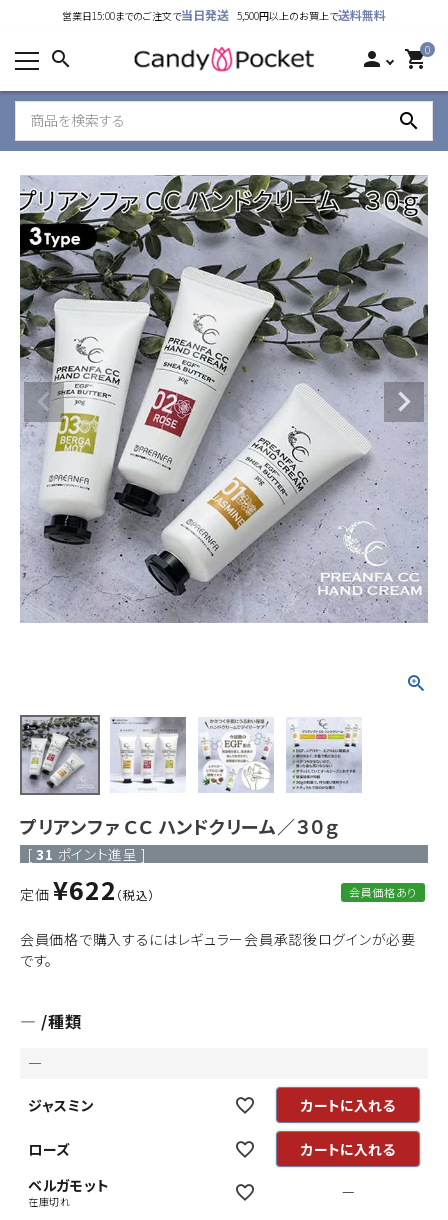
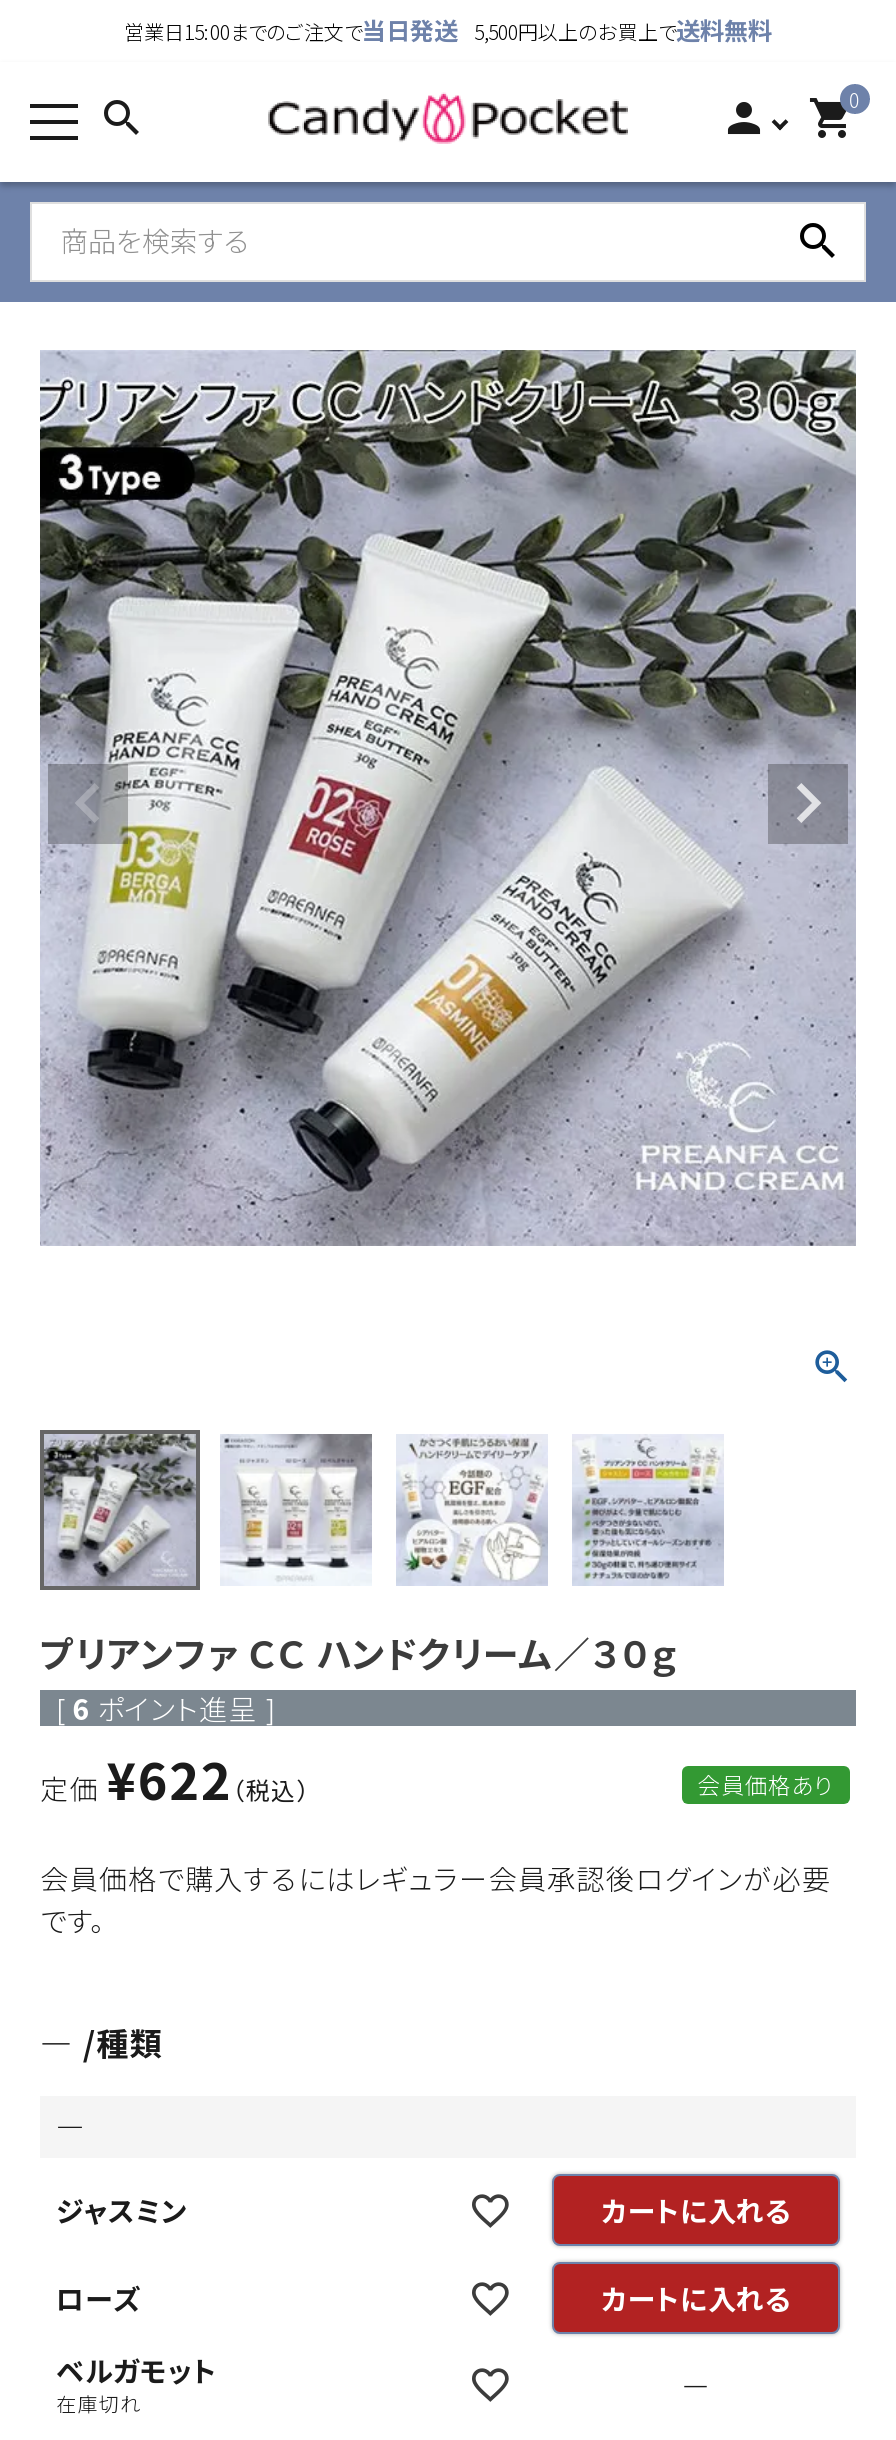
[28,844,146,864] [ 31 ポイント進呈 ] -> [56,1688,275,1728] [ 6 ポイント進呈 ]

